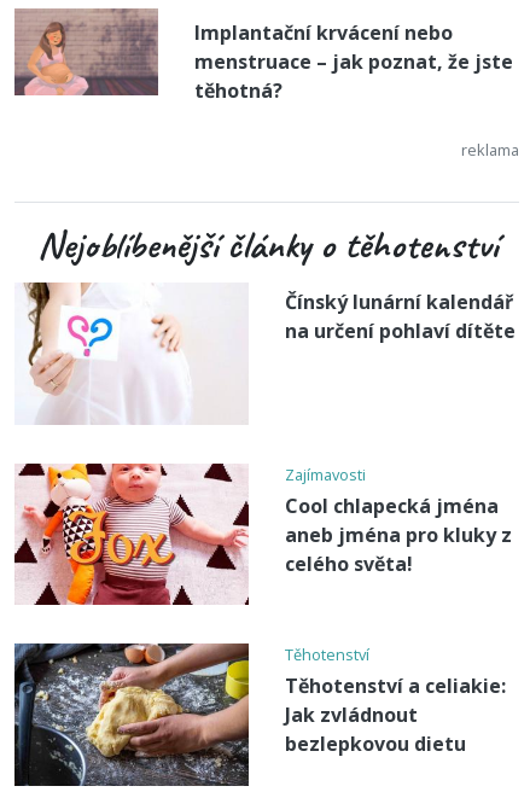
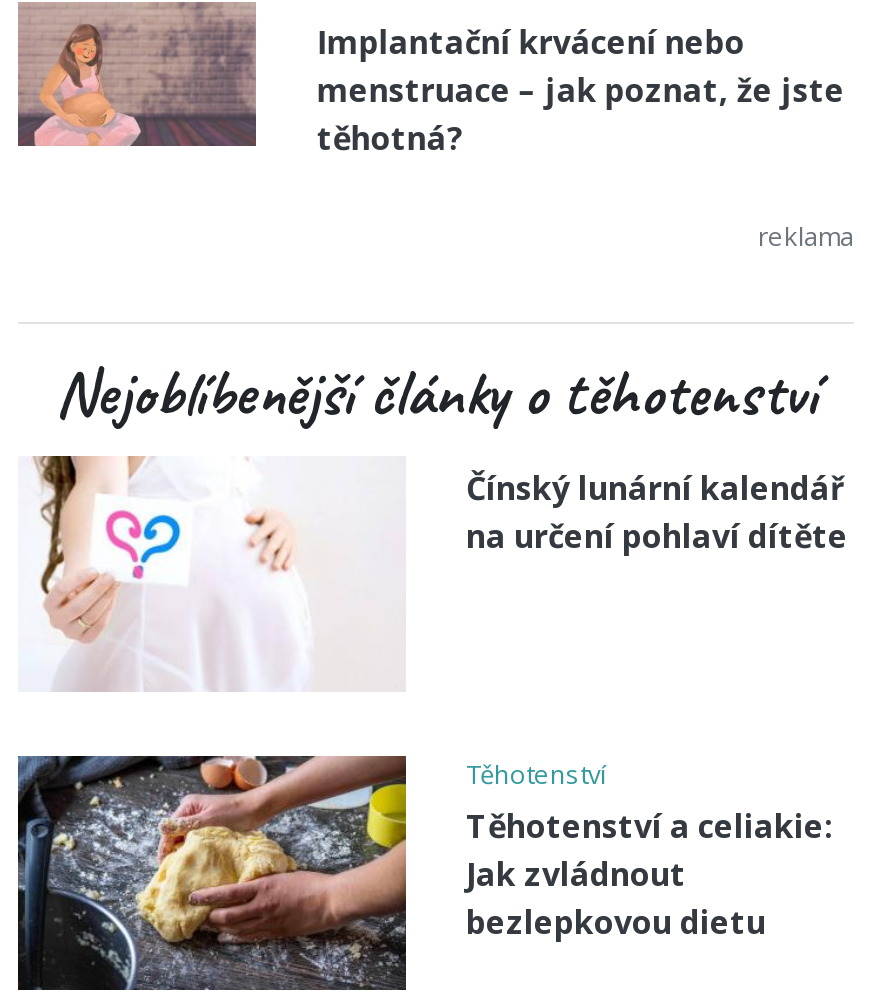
[14,462,512,606] [image] | Zajímavosti | Cool chlapecká jména | aneb jména pro kluky z | celého světa! -> none

